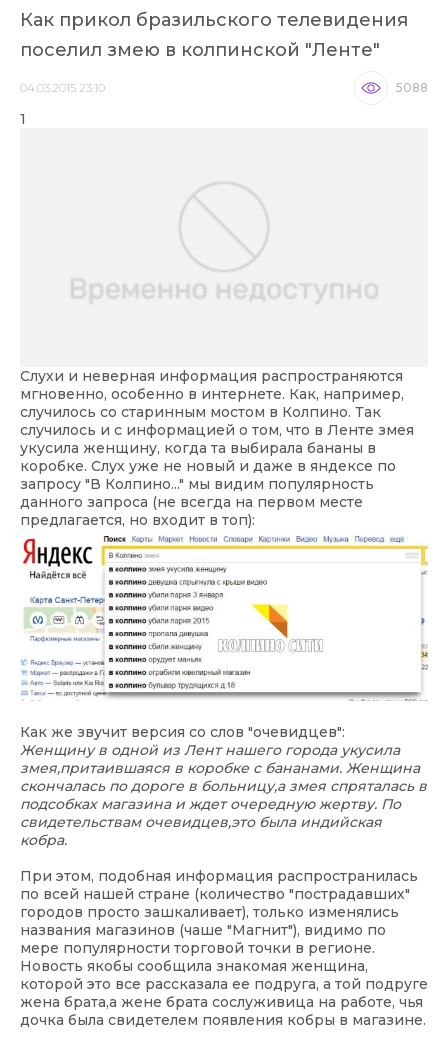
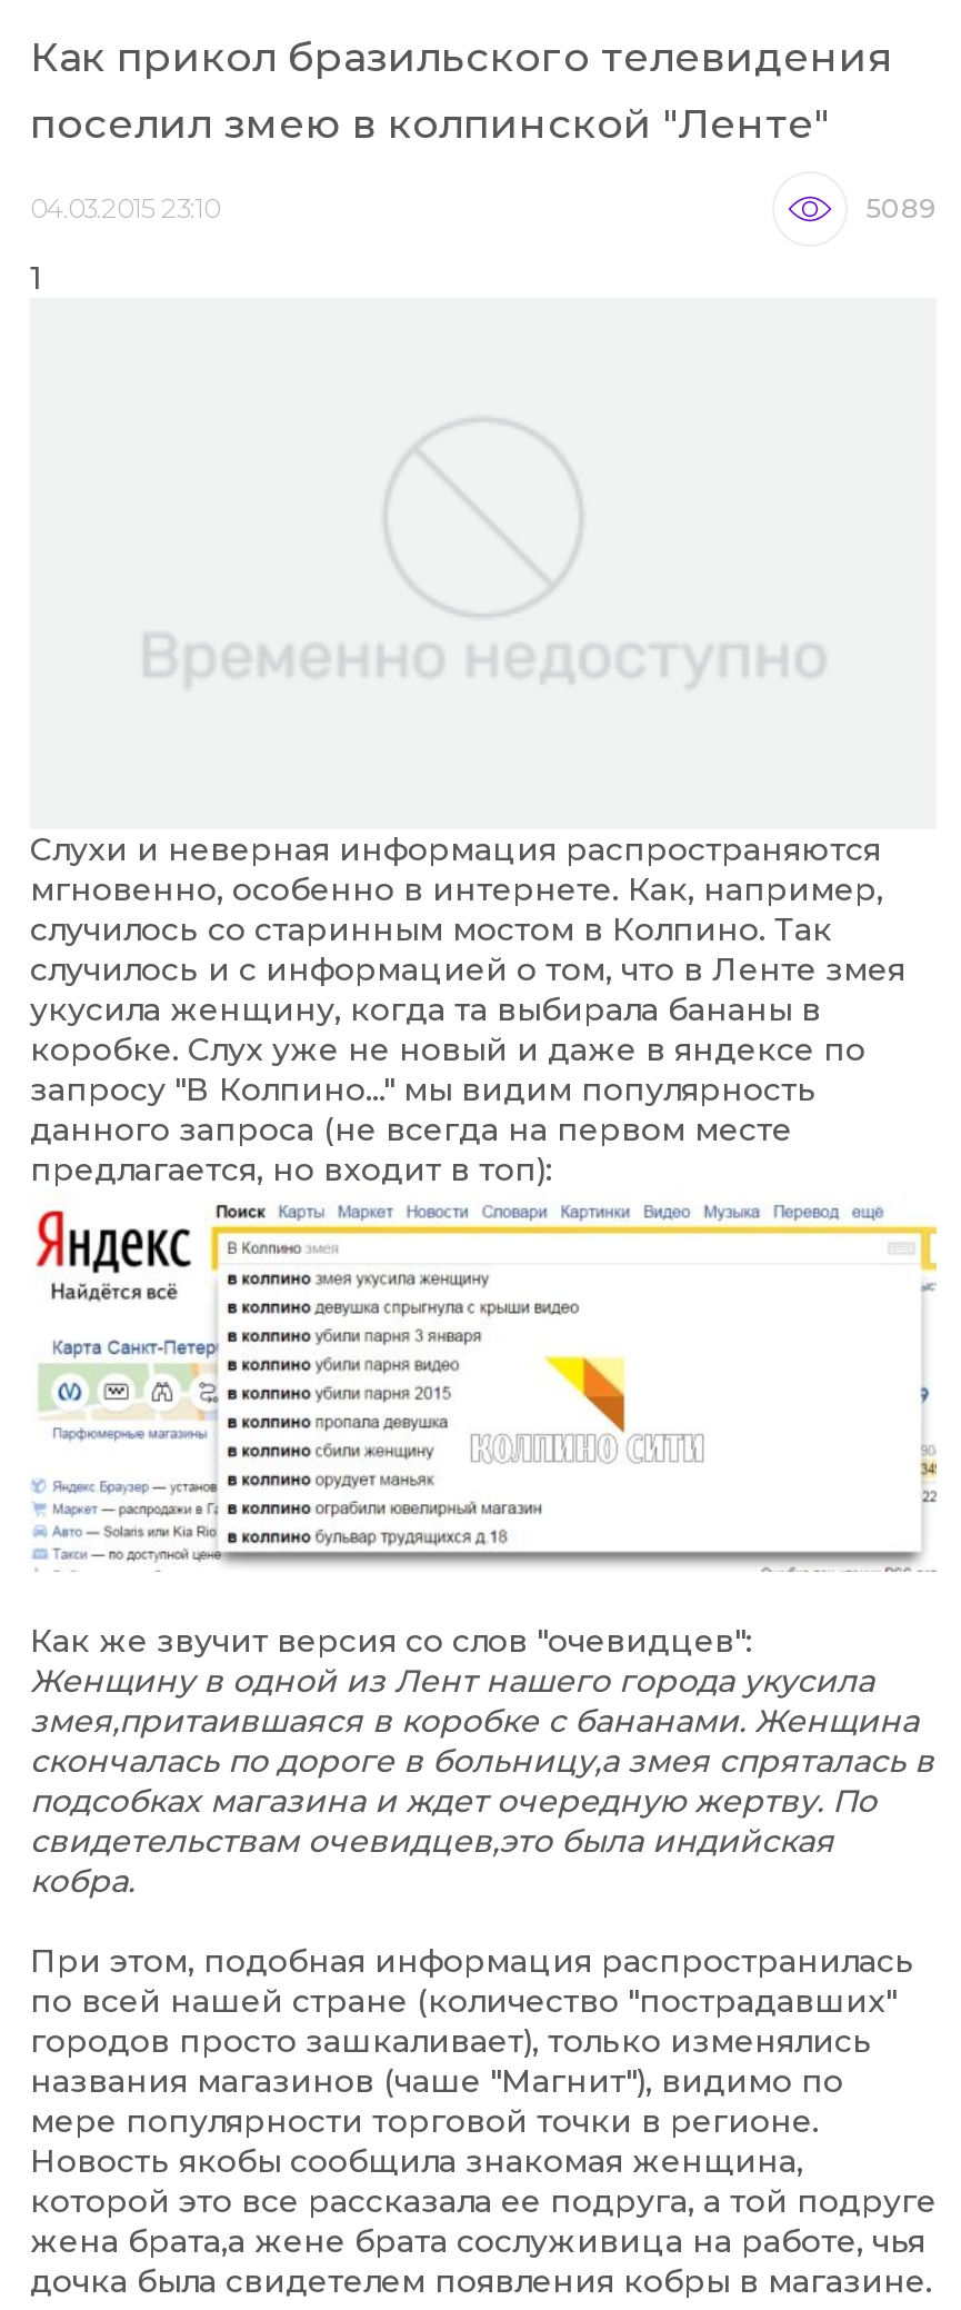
[396,80,428,95] 5088 -> [865,191,937,225] 5089

